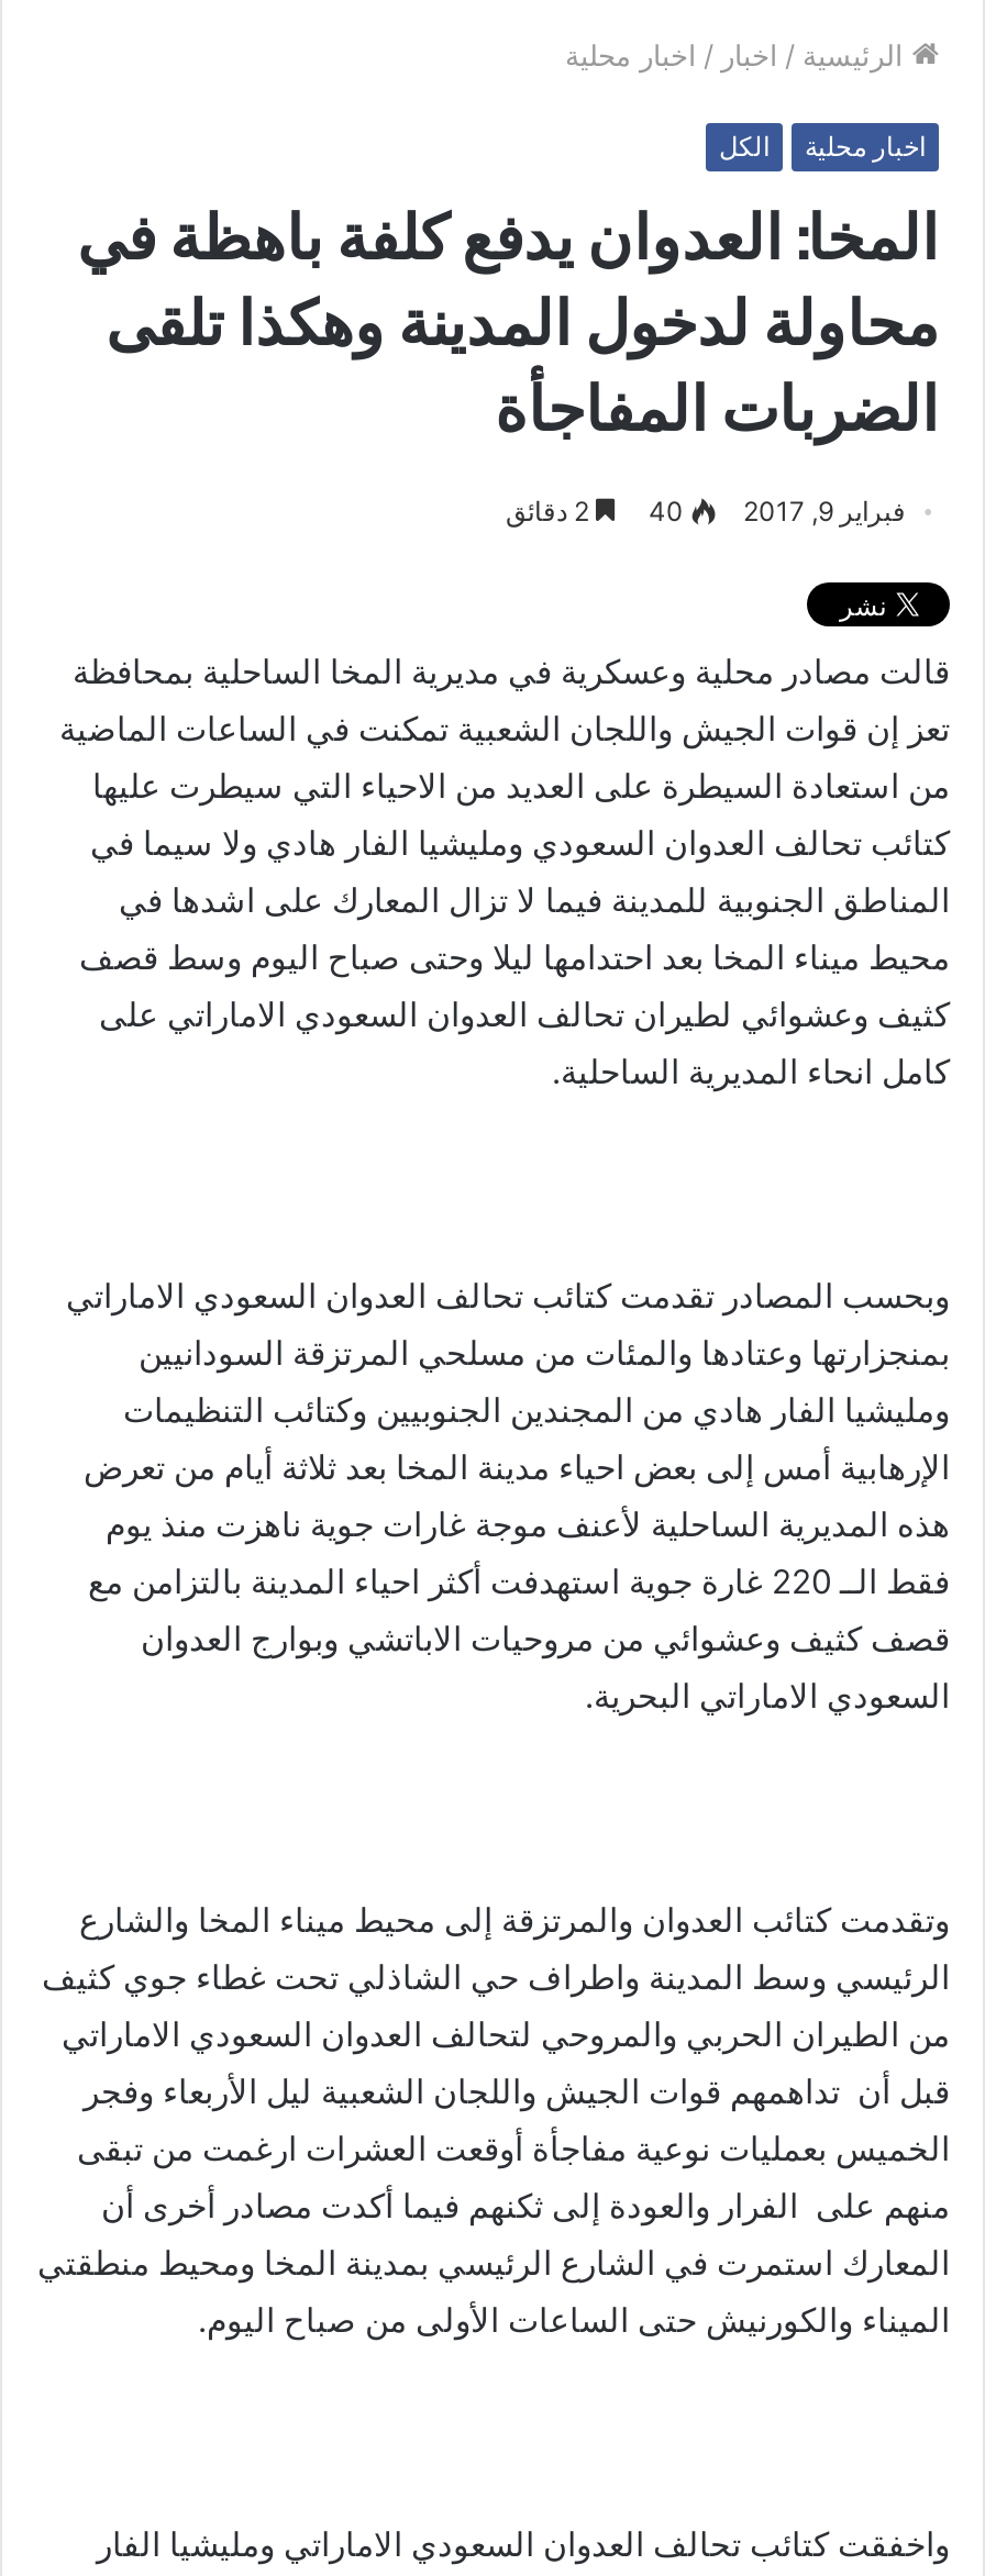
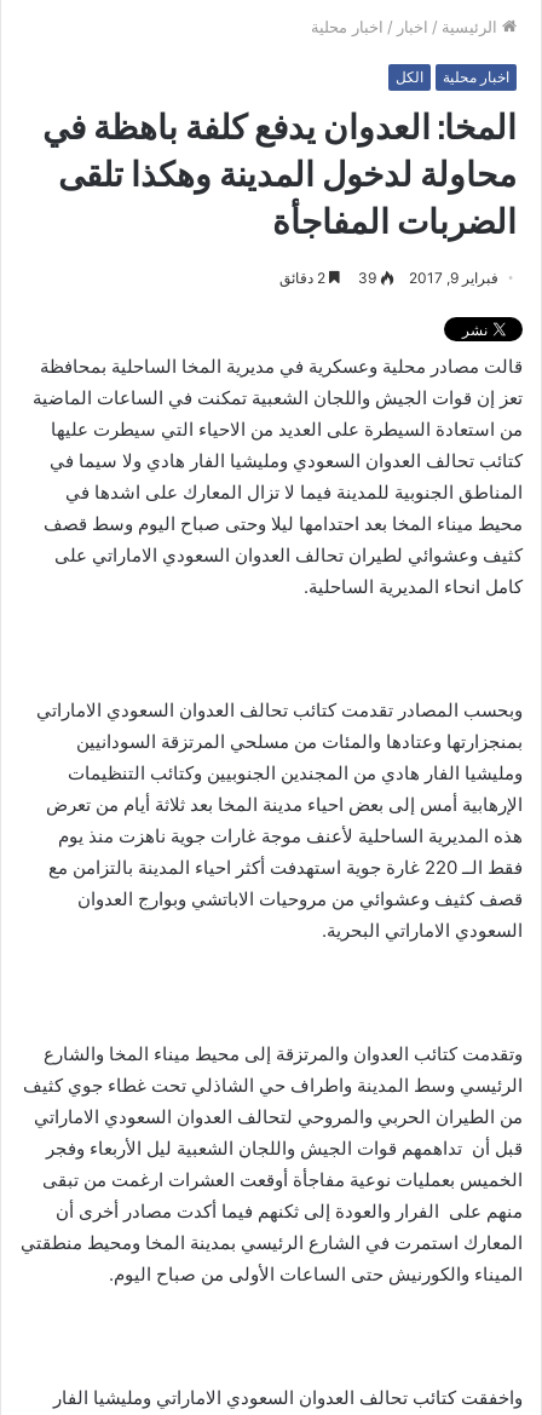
[649,495,684,528] 40 -> [358,269,376,287] 39

